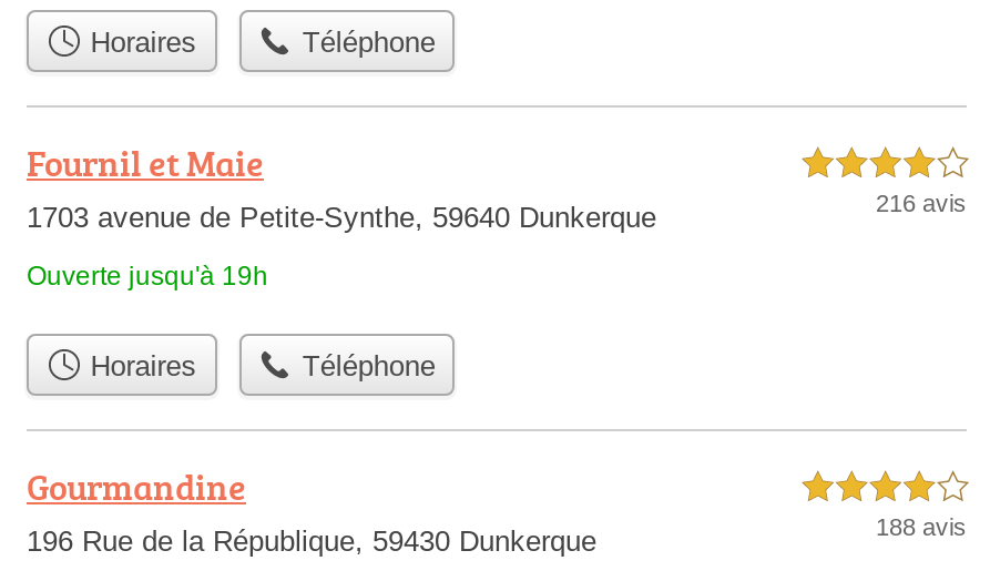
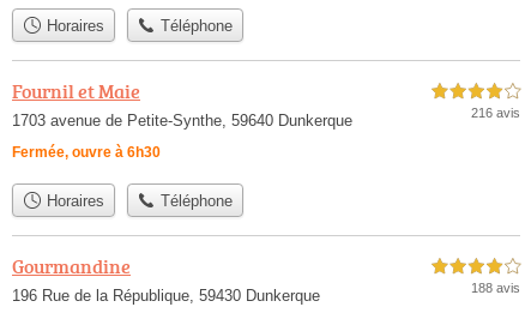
[27,261,268,292] Ouverte jusqu'à 19h -> [12,144,161,161] Fermée, ouvre à 6h30

